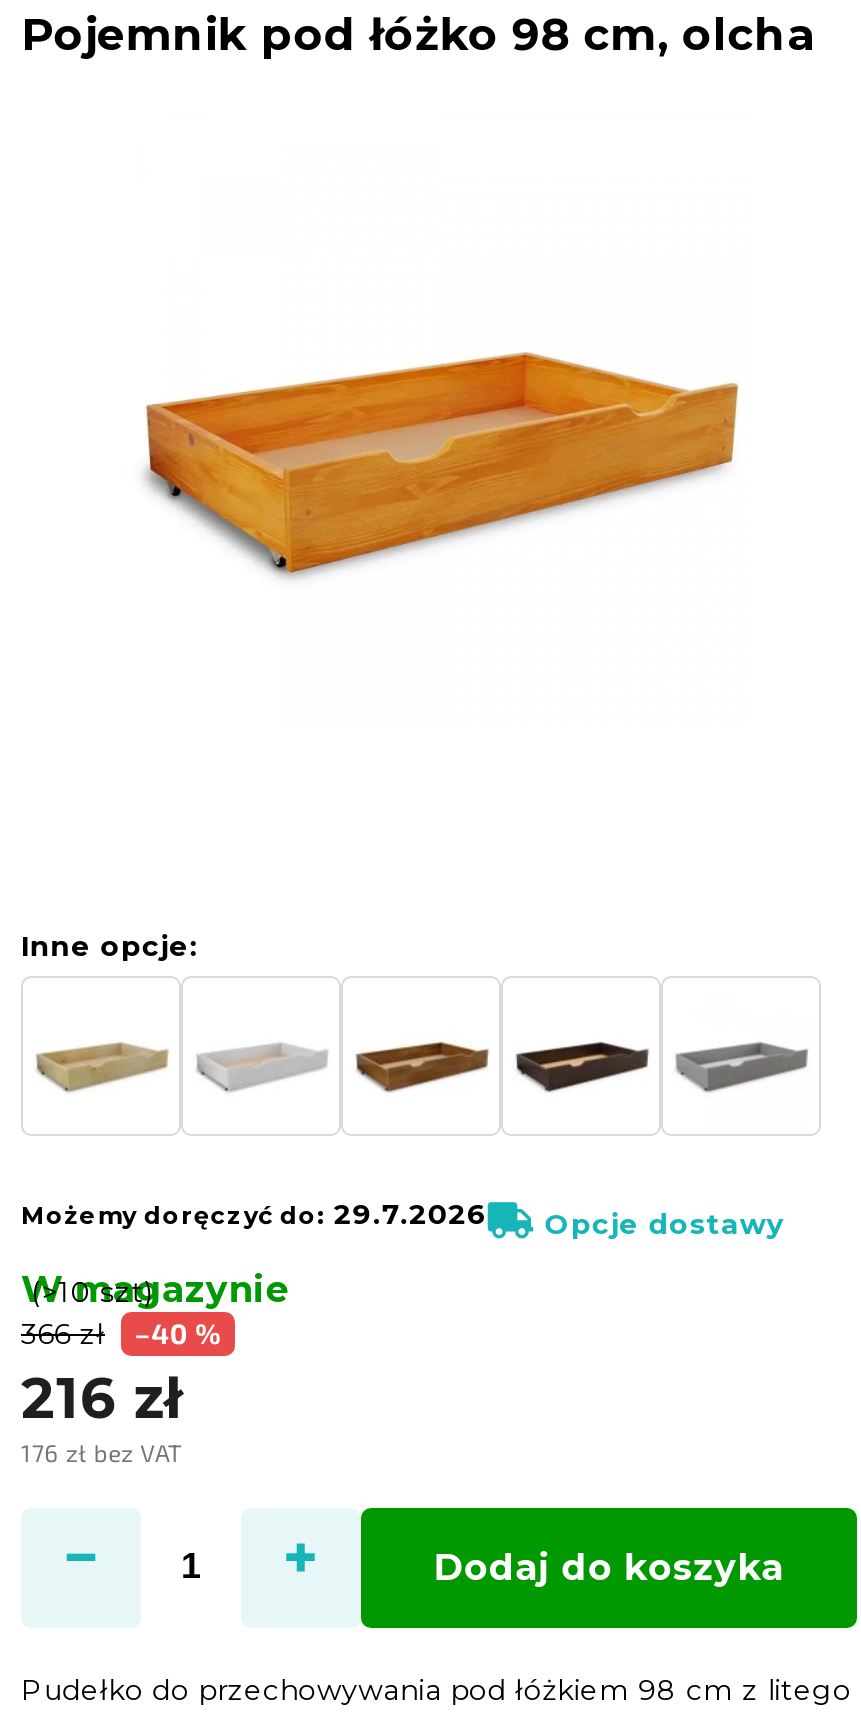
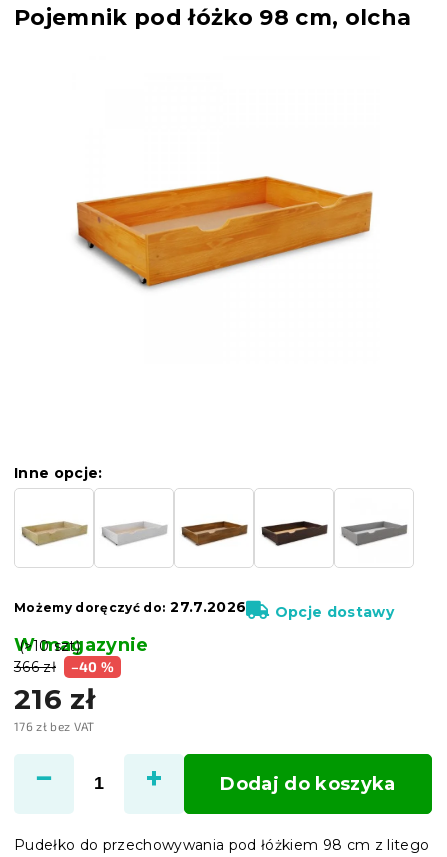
[21,1196,488,1232] Możemy doręczyć do: 29.7.2026 -> [14,598,246,616] Możemy doręczyć do: 27.7.2026

